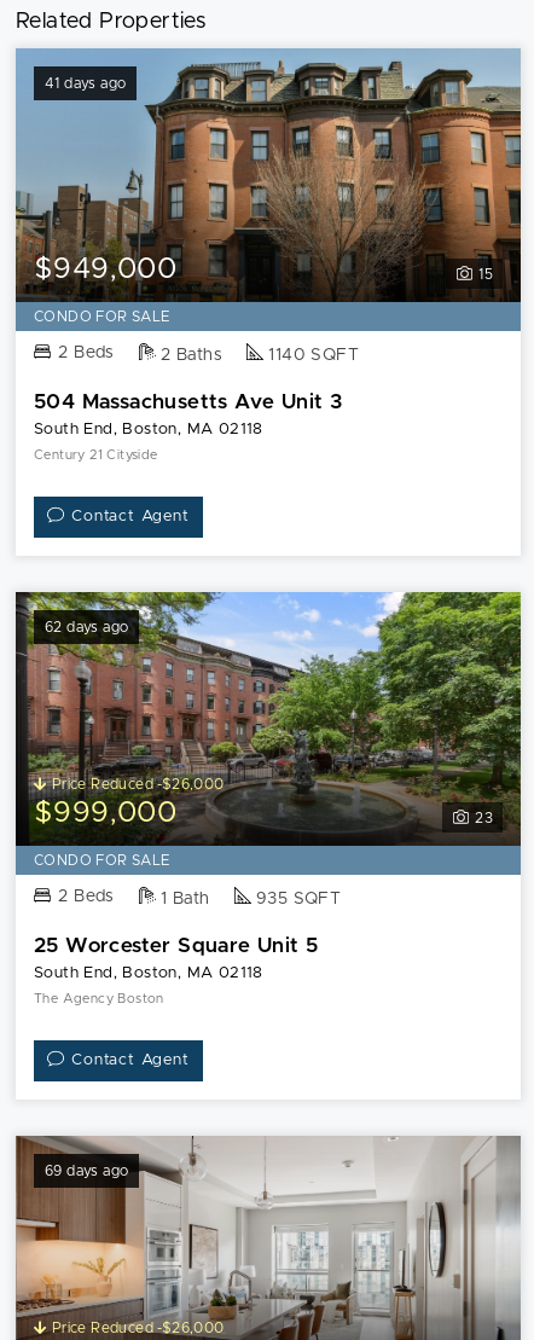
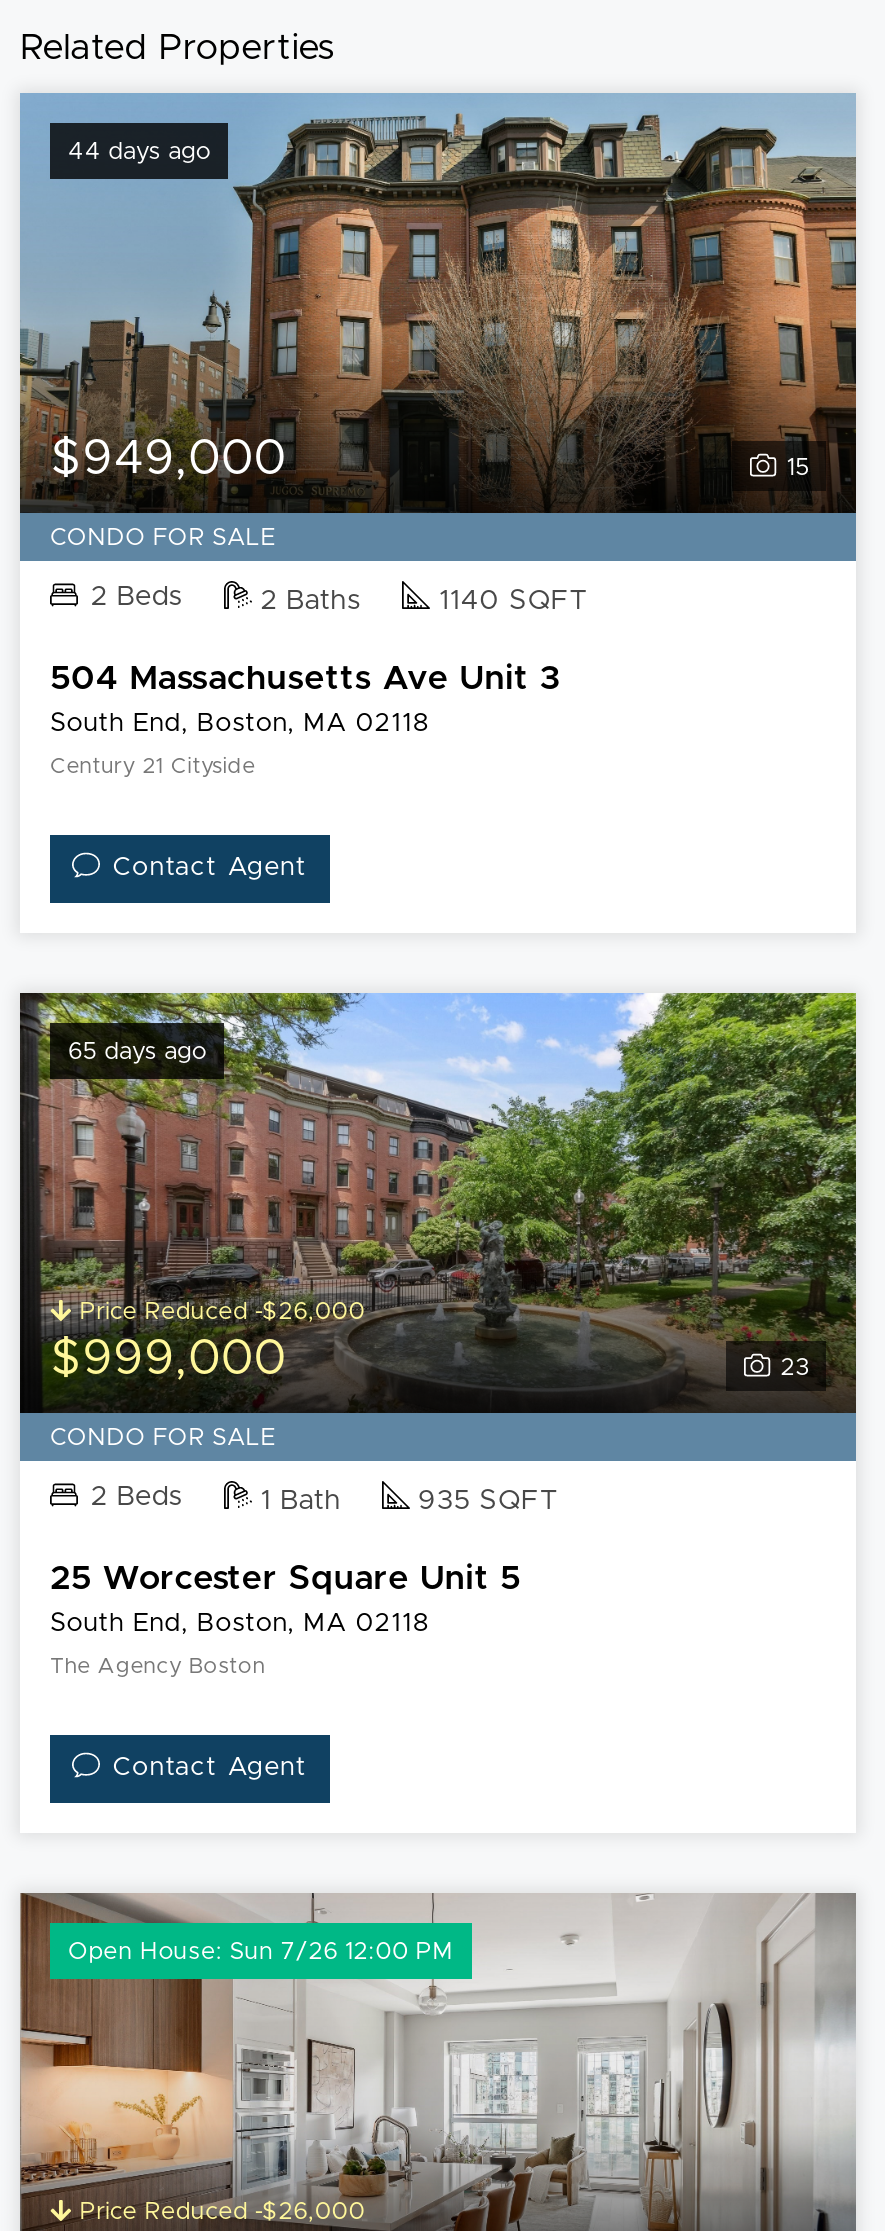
[45,76,126,91] 41 days ago -> [68,139,211,163] 44 days ago
[45,620,129,634] 62 days ago -> [68,1039,207,1063] 65 days ago
[45,1164,129,1178] 69 days ago -> [68,1939,453,1963] Open House: Sun 7/26 12:00 PM

